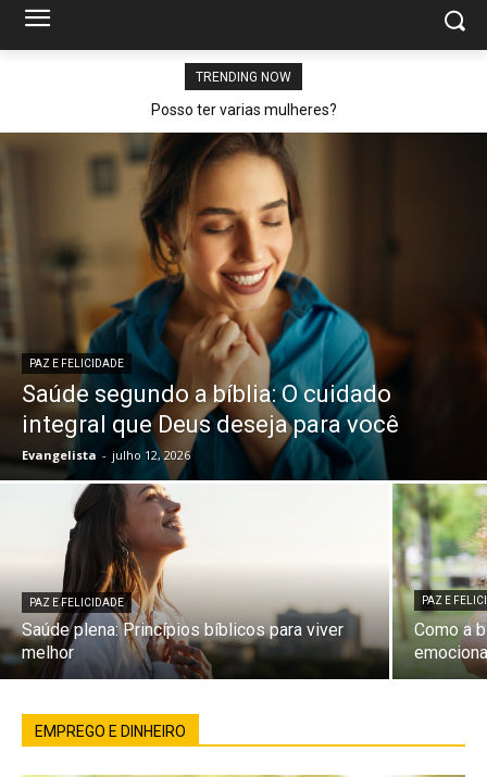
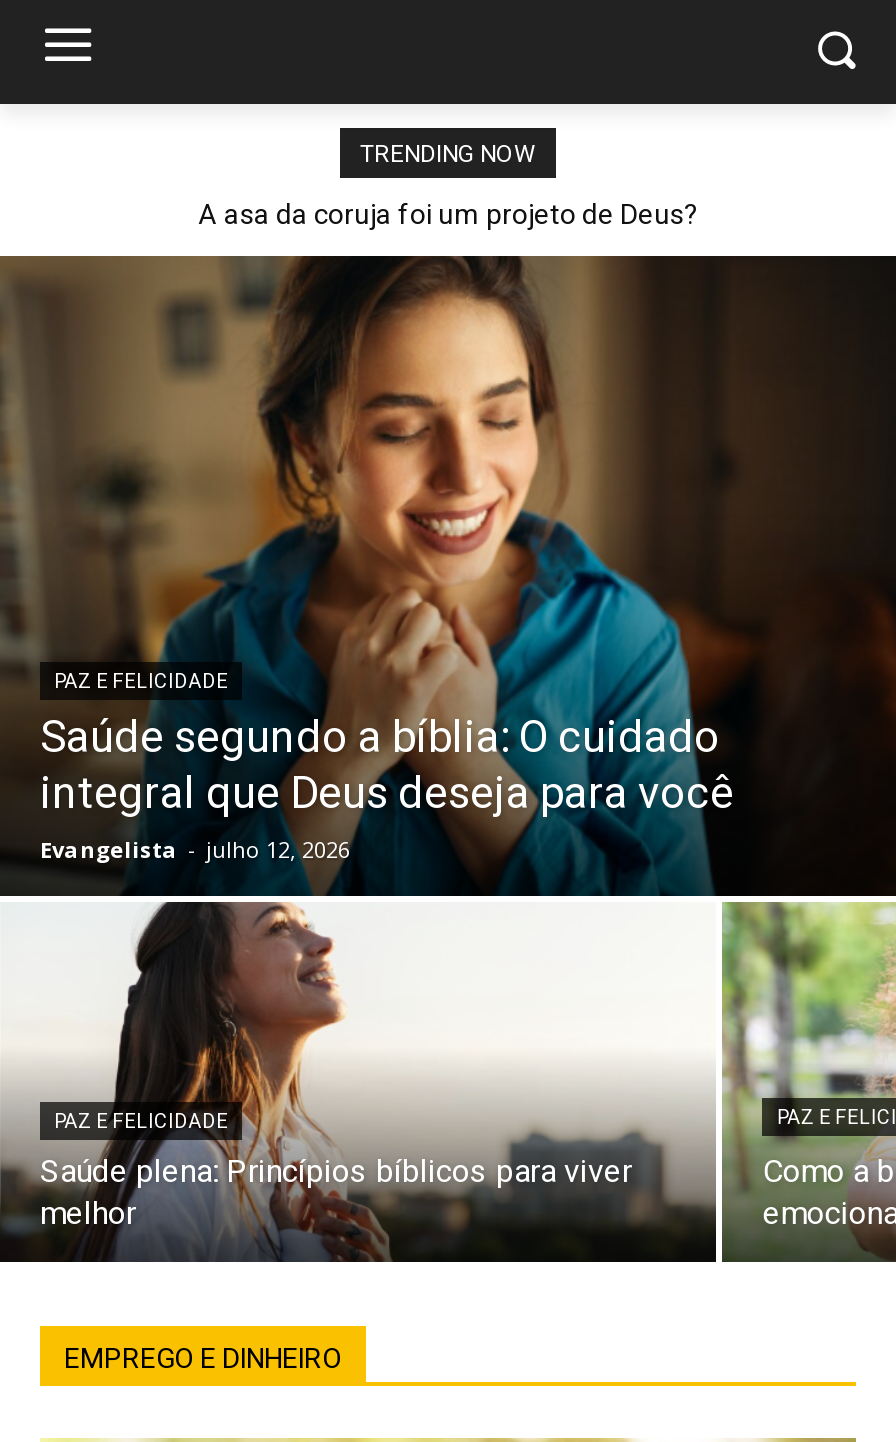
[151,101,336,118] Posso ter varias mulheres? -> [198,198,698,230] A asa da coruja foi um projeto de Deus?

